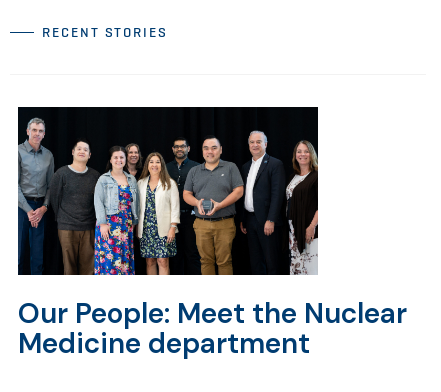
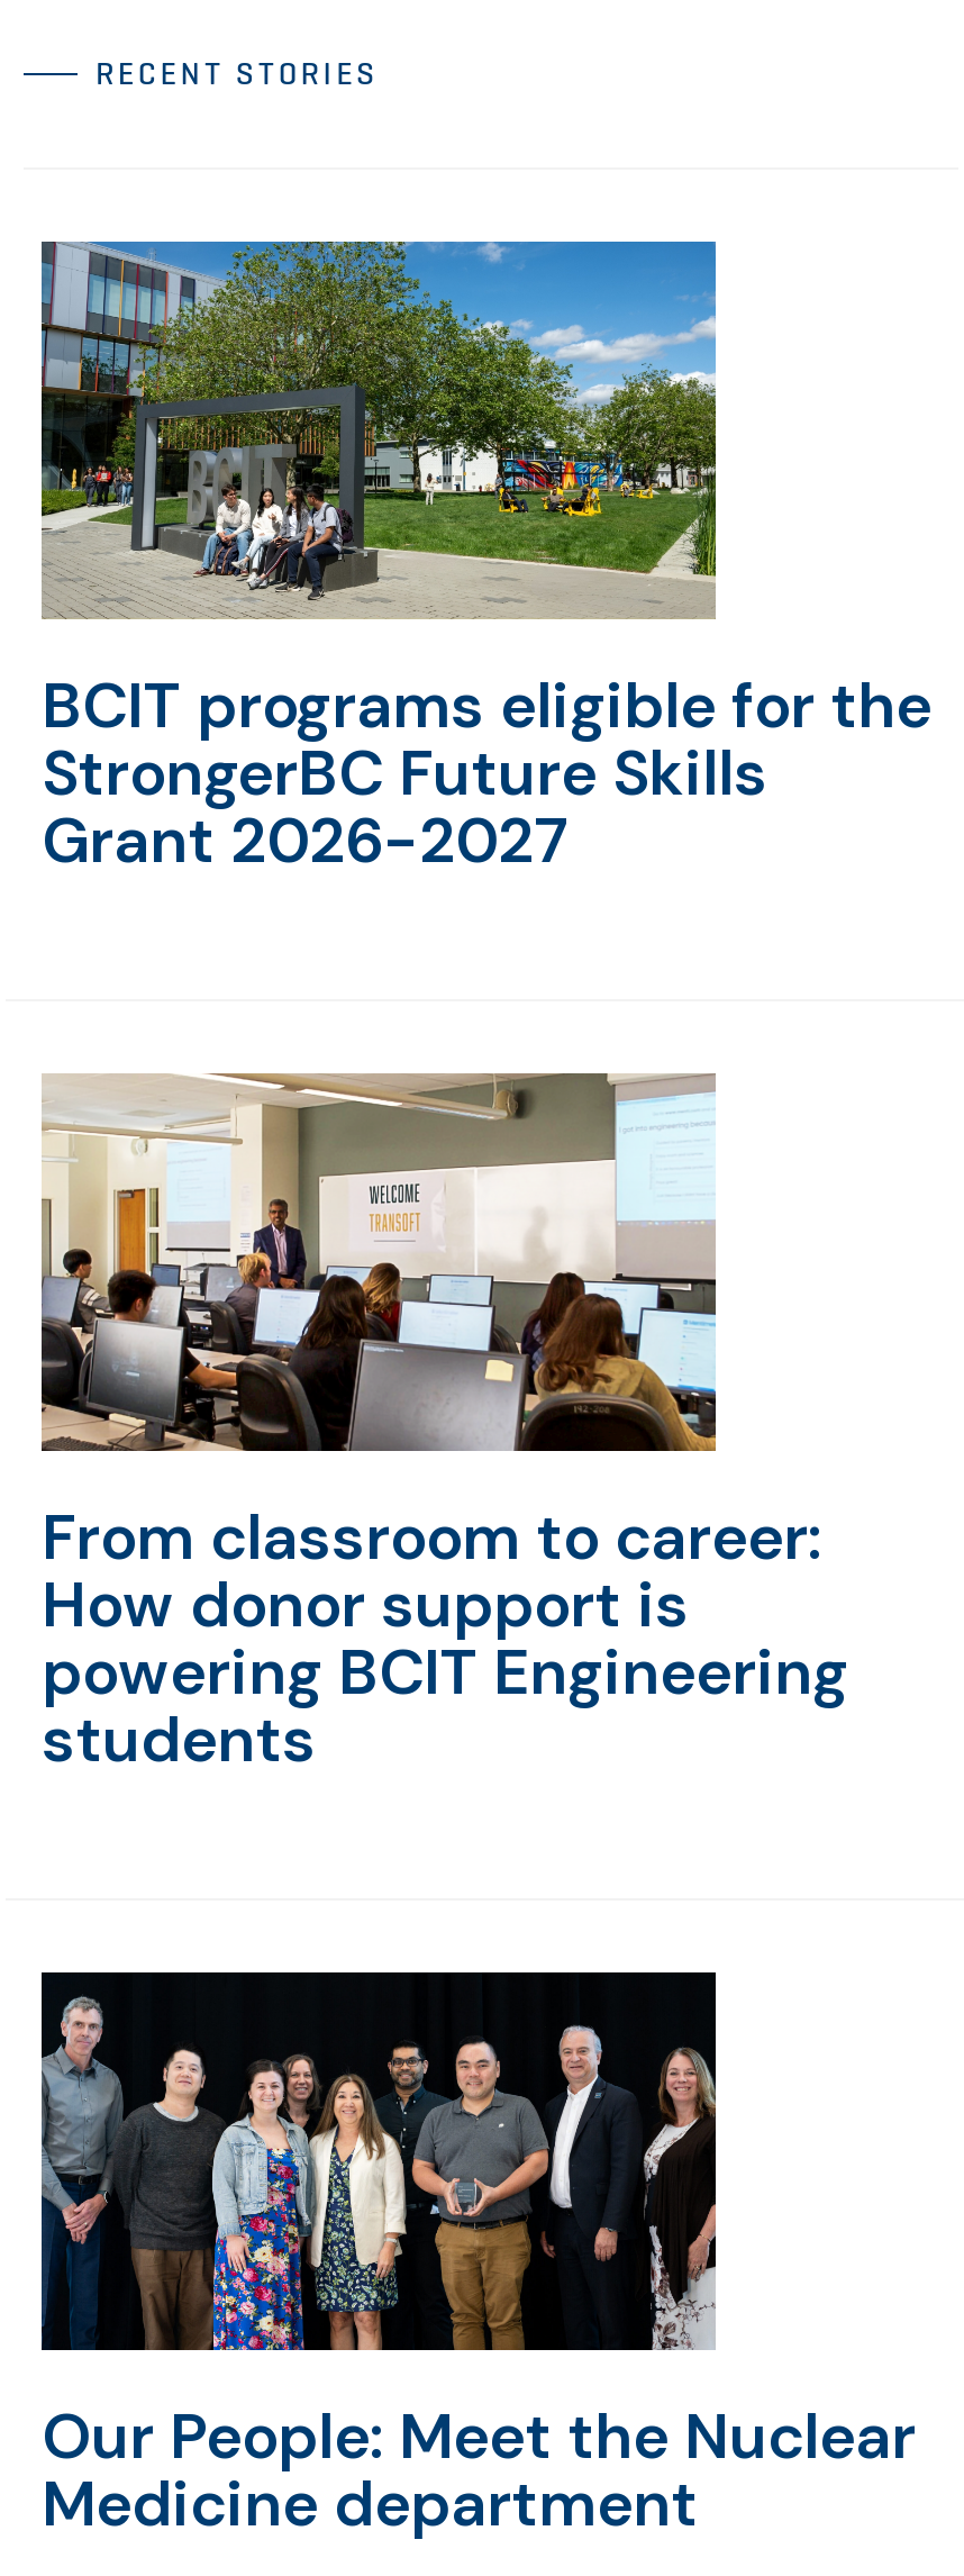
none -> [39,239,931,882] [image] | BCIT programs eligible for the | StrongerBC Future Skills | Grant 2026-2027
none -> [39,1071,848,1781] [image] | From classroom to career: | How donor support is | powering BCIT Engineering | students

